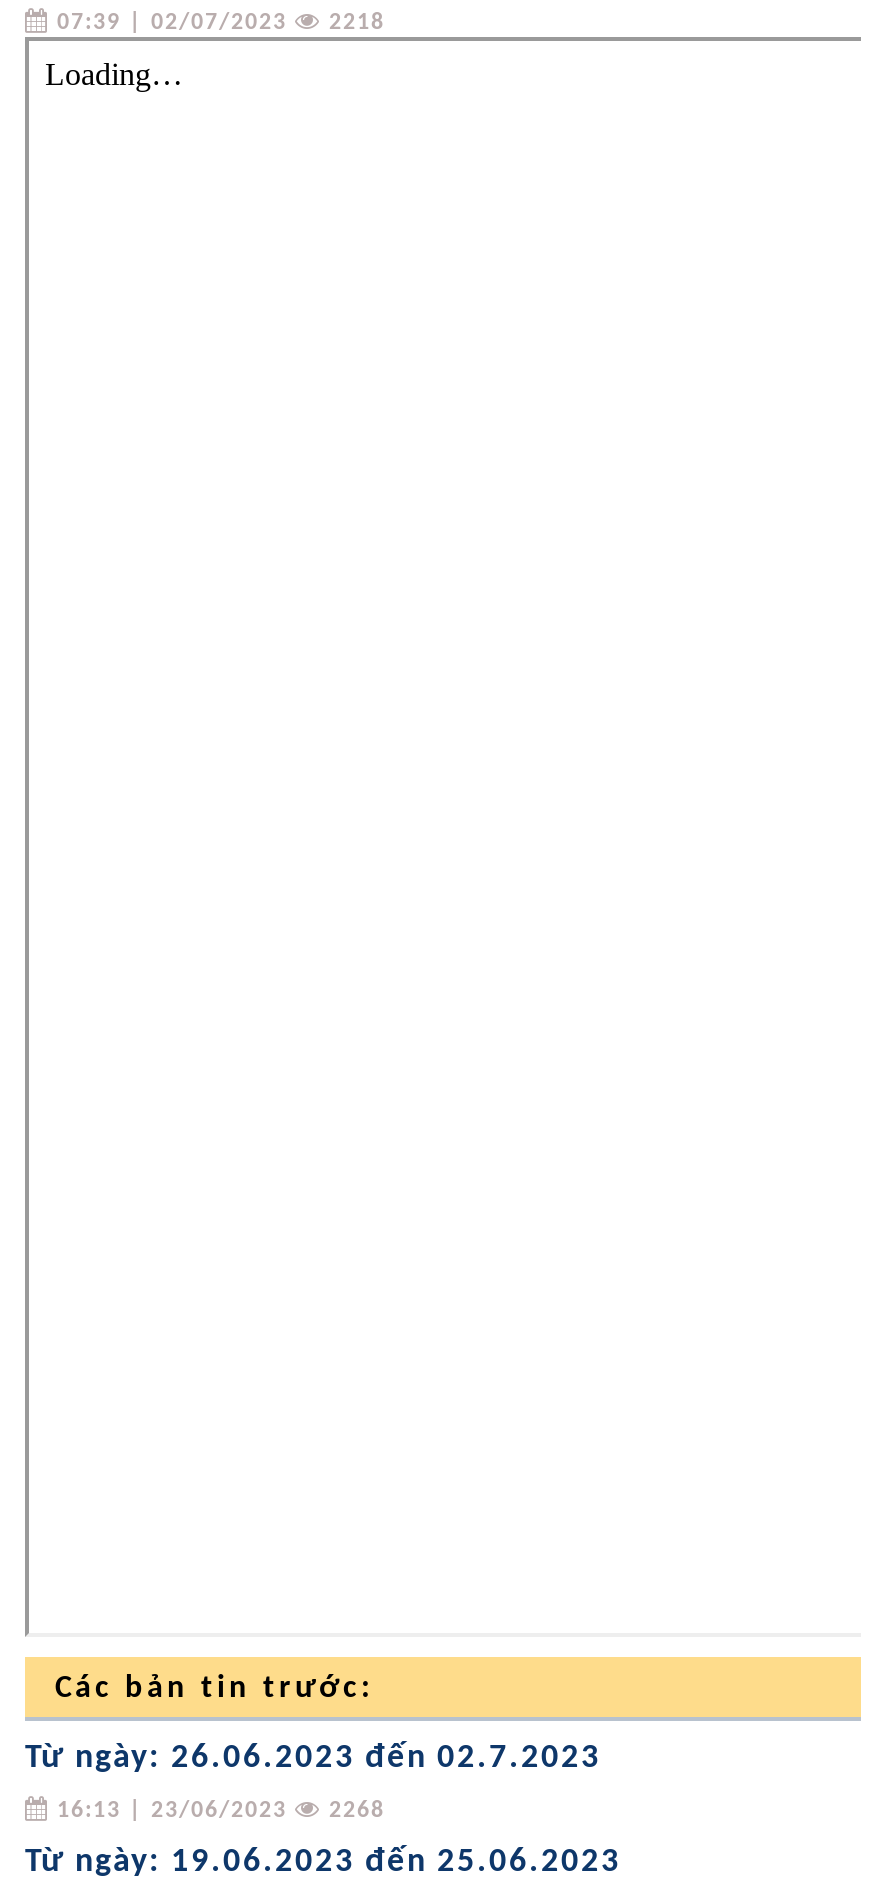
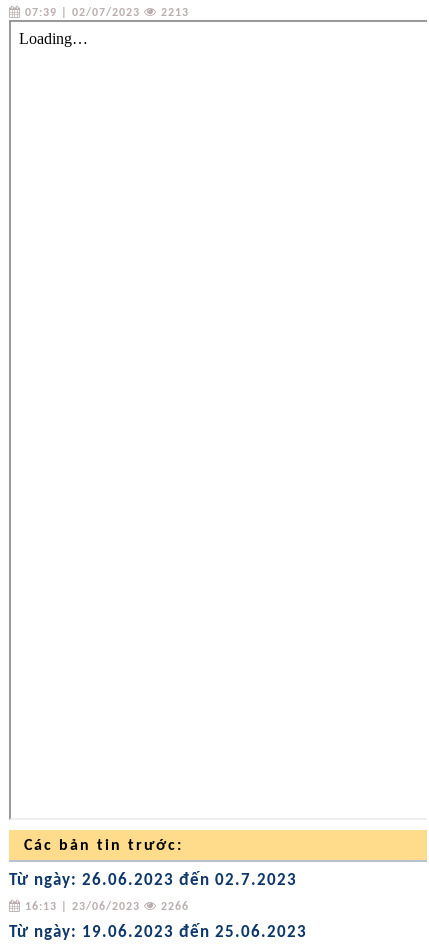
[321,11,385,35] 2218 -> [157,7,189,19] 2213
[321,1799,385,1823] 2268 -> [157,901,189,913] 2266

